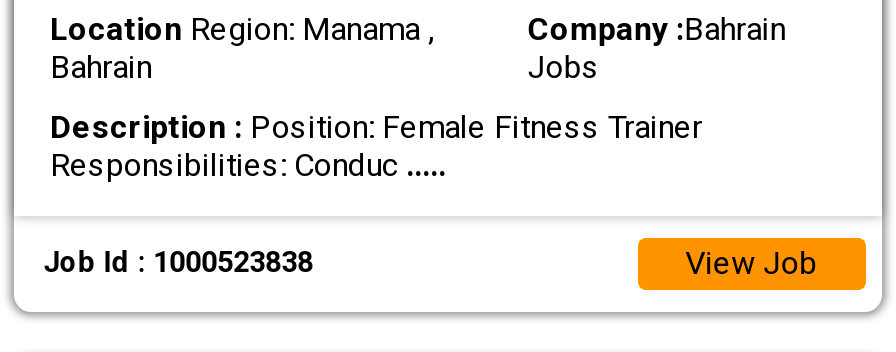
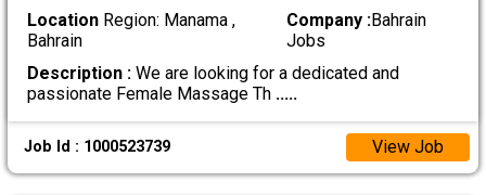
[50,108,702,184] Description : Position: Female Fitness Trainer | Responsibilities: Conduc..... -> [27,63,399,104] Description : We are looking for a dedicated and | passionate Female Massage Th.....
[44,247,314,281] Job Id : 1000523838 -> [24,138,170,157] Job Id : 1000523739

